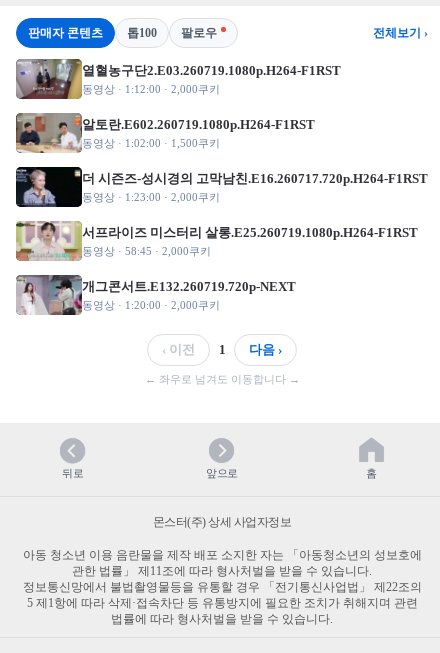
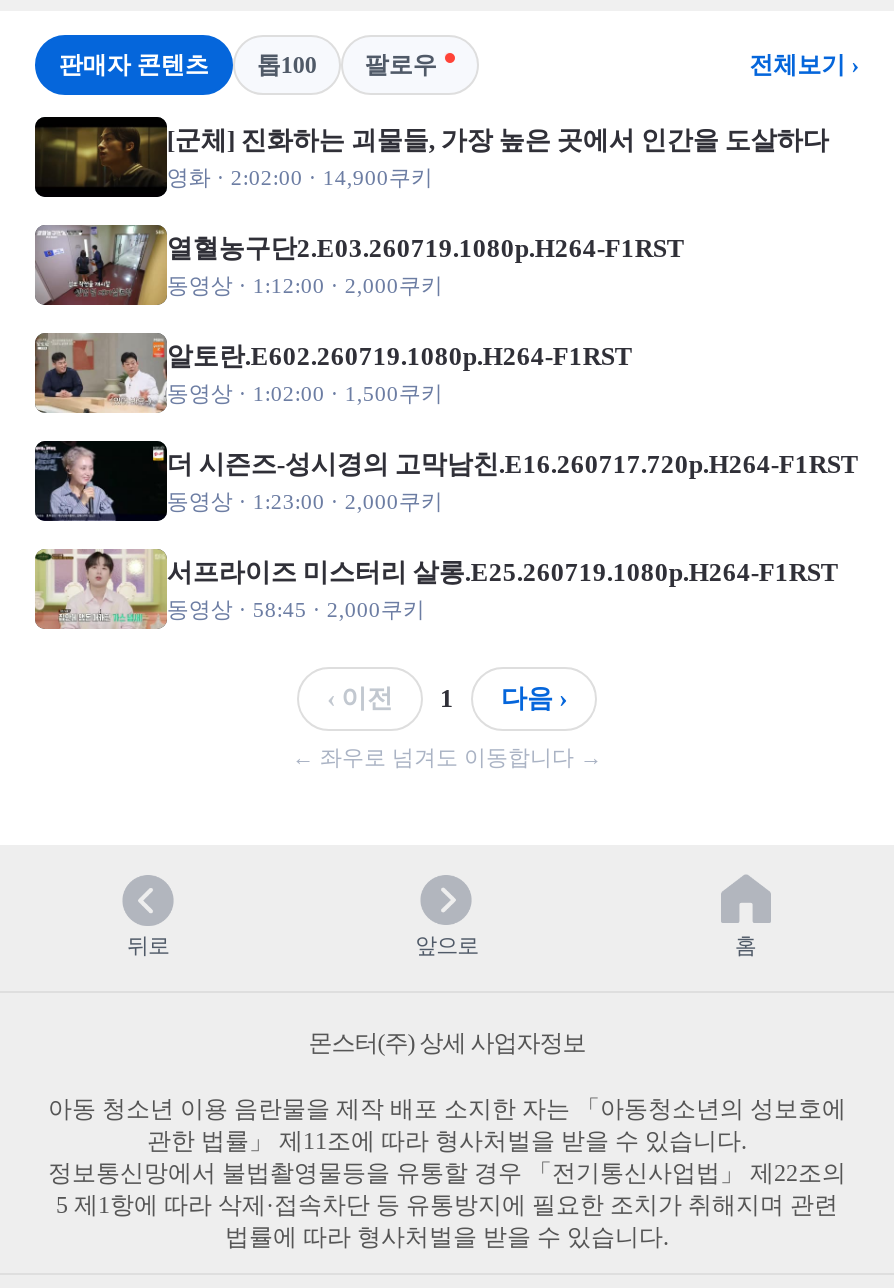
none -> [35,115,829,199] [image] | [군체] 진화하는 괴물들, 가장 높은 곳에서 인간을 도살하다 | 영화 · 2:02:00 · 14,900쿠키
moved [15,57,428,257] -> [33,221,859,620]: [image] | 동영상 · 1:12:00 · 2,000쿠키 | 알토란.E602.260719.1080p.H264-F1RST | 동영상 · 1:02:00 · 1,500쿠키 | 더 시즌즈-성시경의 고막남친.E16.260717.720p.H264-F1RST | 동영상 · 1:23:00 · 2,000쿠키 | 동영상 · 58:45 · 2,000쿠키
[16,275,296,315] [image] | 개그콘서트.E132.260719.720p-NEXT | 동영상 · 1:20:00 · 2,000쿠키 -> none

